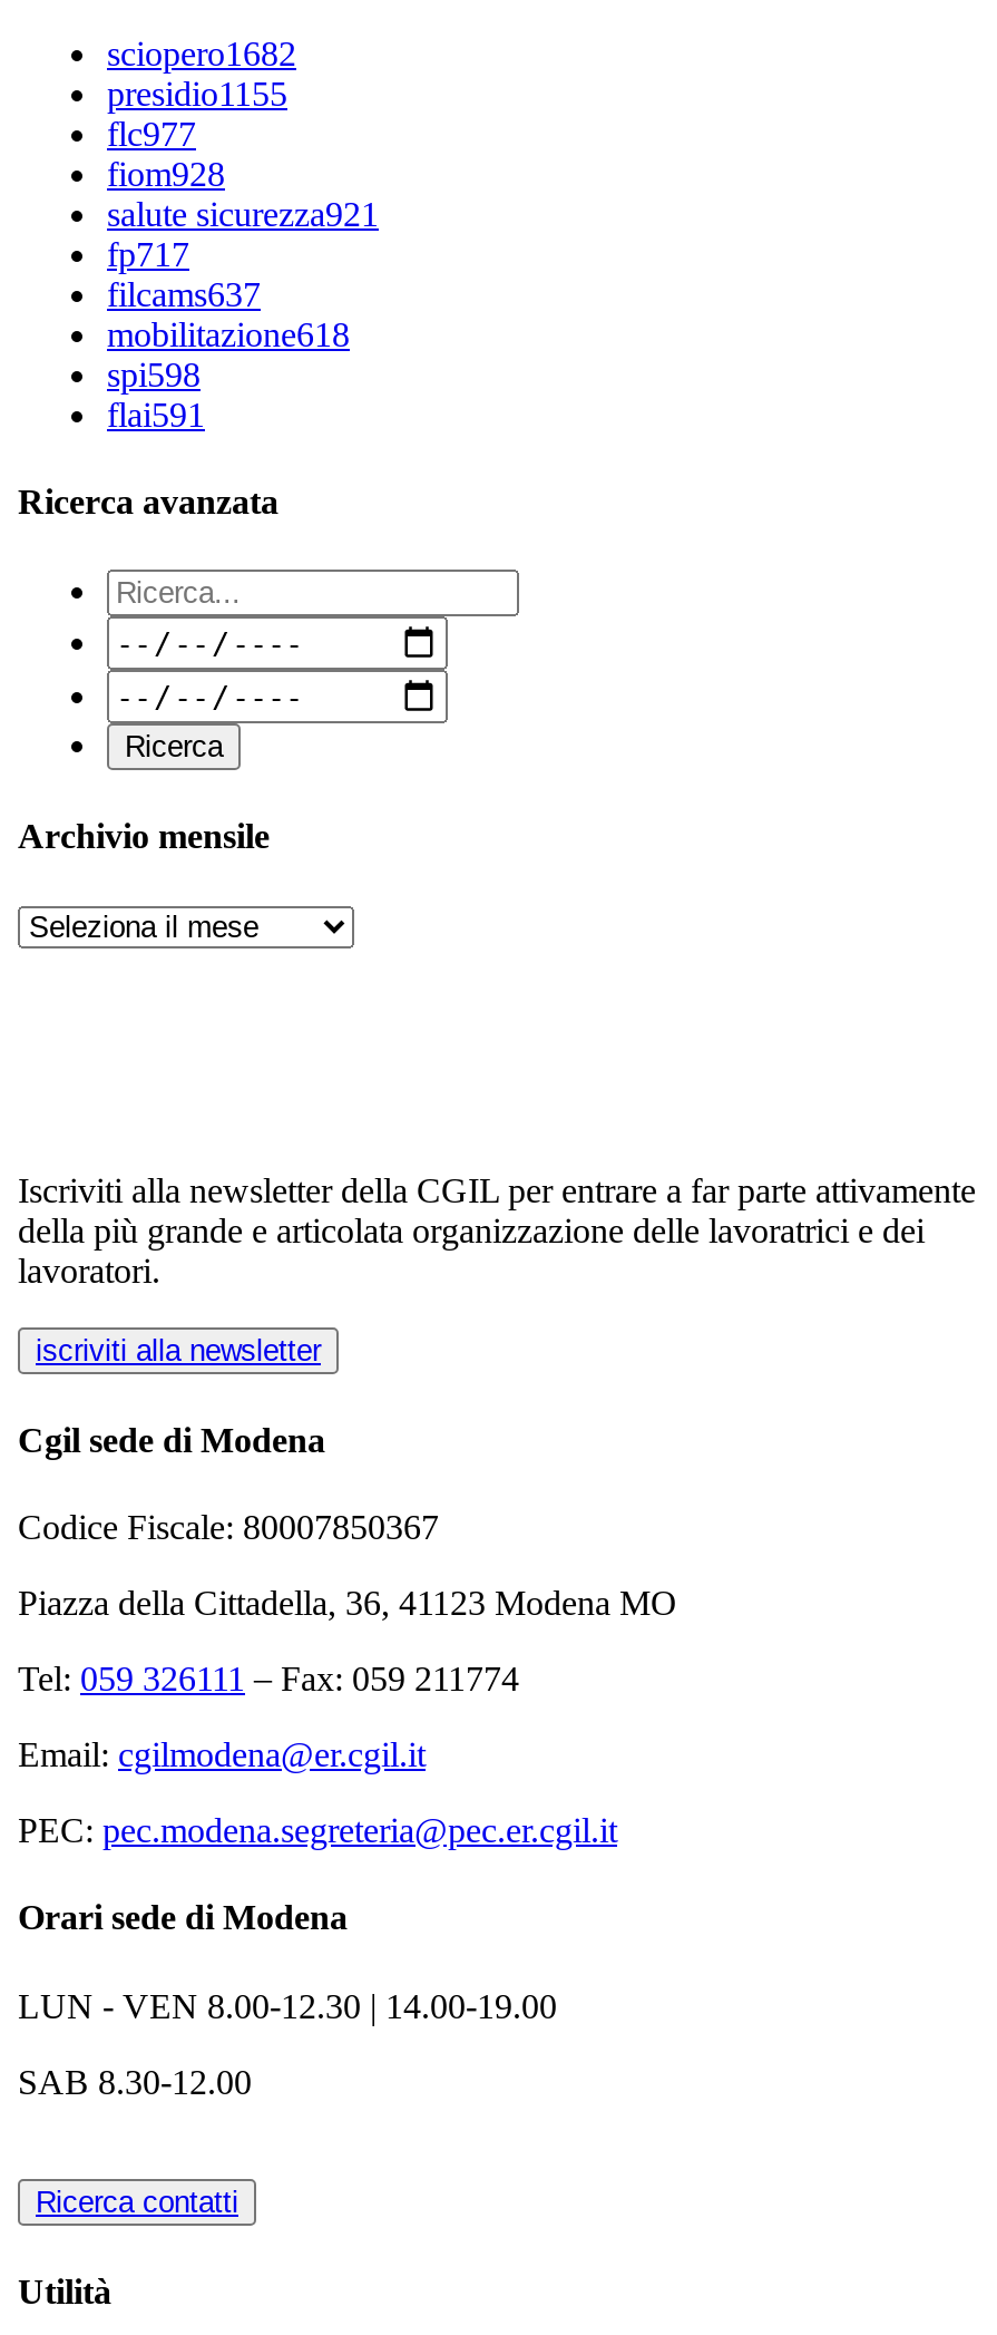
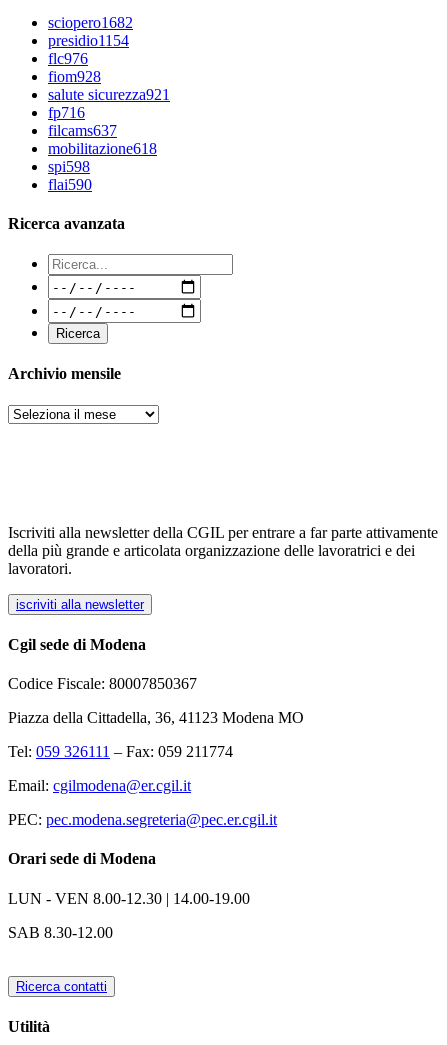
[107,74,287,112] presidio1155 -> [48,32,129,49] presidio1154
[107,114,196,152] flc977 -> [48,50,88,67] flc976
[107,234,189,272] fp717 -> [48,104,85,121] fp716
[107,395,205,433] flai591 -> [48,176,92,193] flai590

